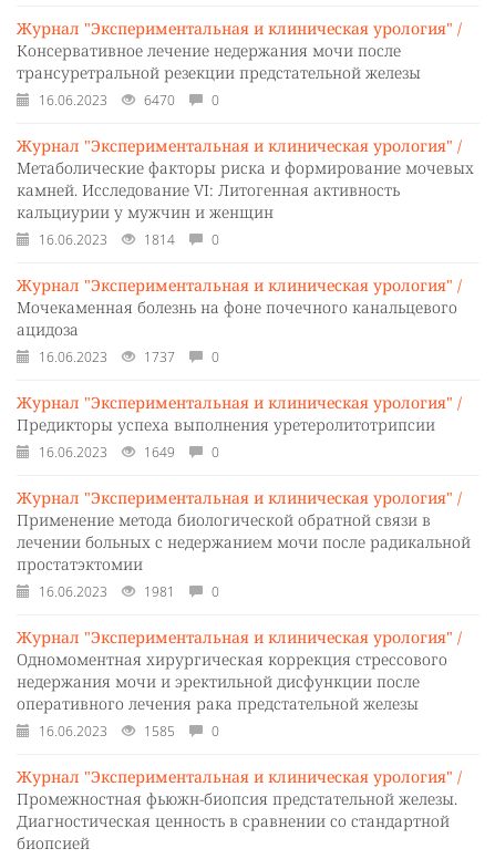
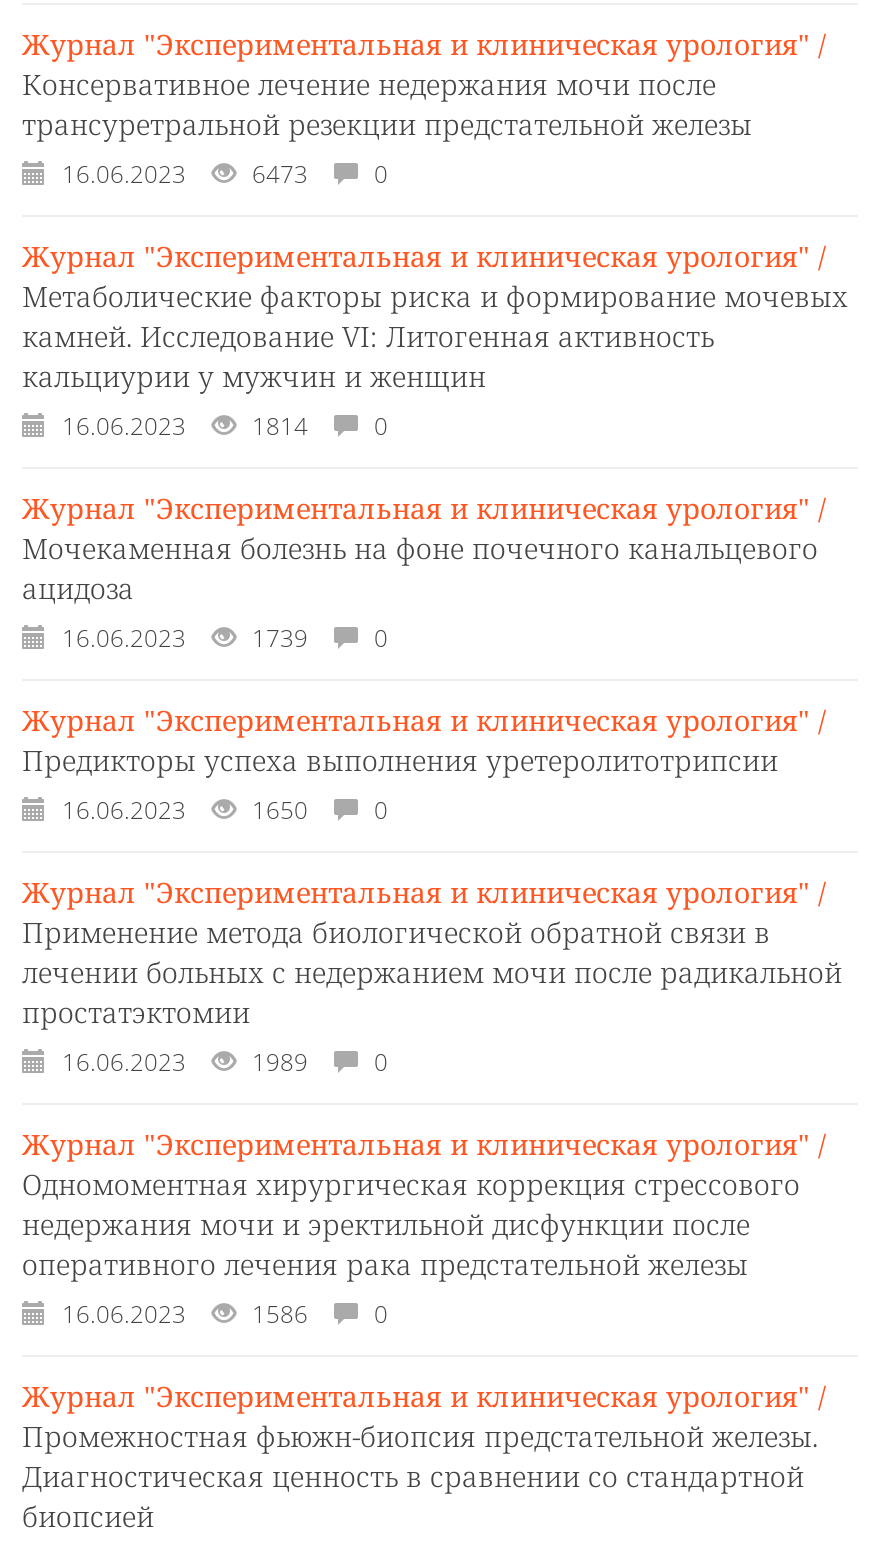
[35,91,219,110] 16.06.2023 6470 0 -> [56,157,388,191] 16.06.2023 6473 0
[35,348,219,366] 16.06.2023 1737 0 -> [56,621,388,655] 16.06.2023 1739 0
[35,443,219,462] 16.06.2023 1649 0 -> [56,793,388,827] 16.06.2023 1650 0
[35,582,219,601] 16.06.2023 1981 0 -> [56,1045,388,1079] 16.06.2023 1989 0
[35,722,219,741] 16.06.2023 1585 0 -> [56,1297,388,1331] 16.06.2023 1586 0

